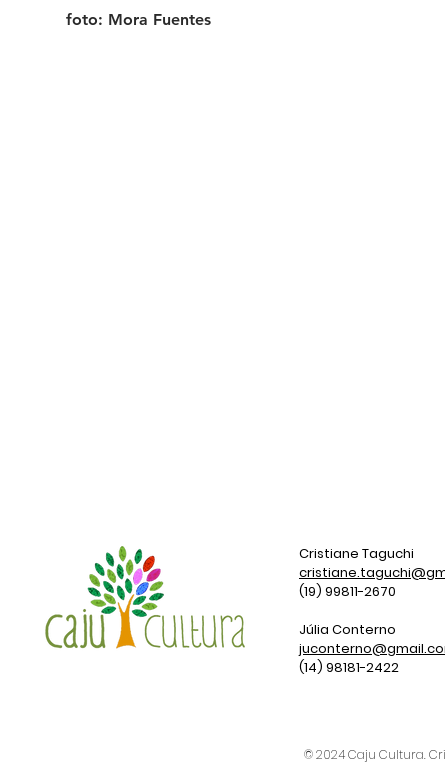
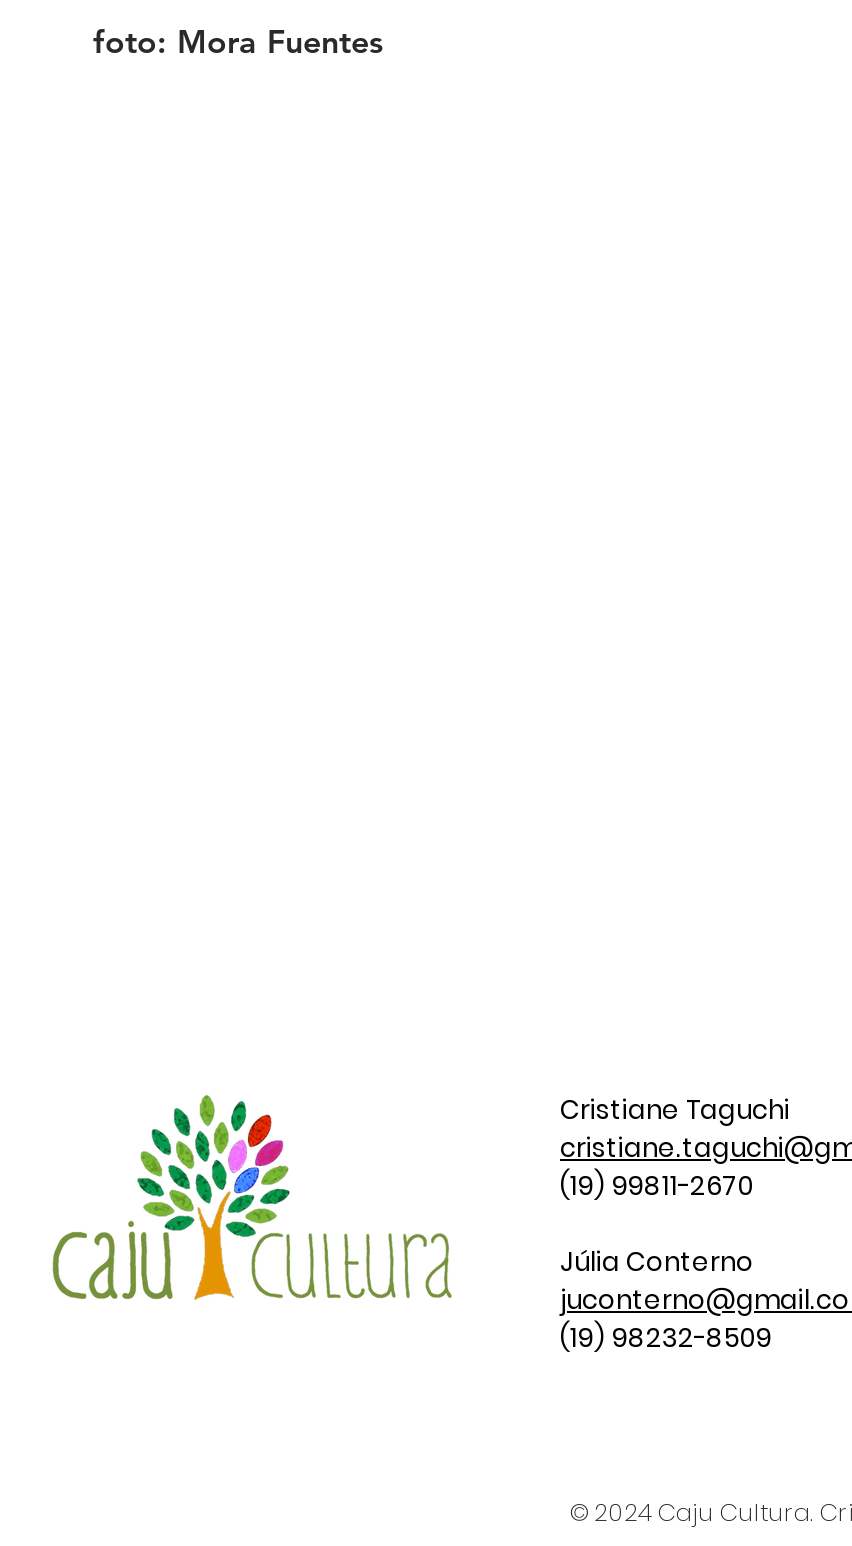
[299,657,399,676] (14) 98181-2422 -> [560,1318,772,1356] (19) 98232-8509

